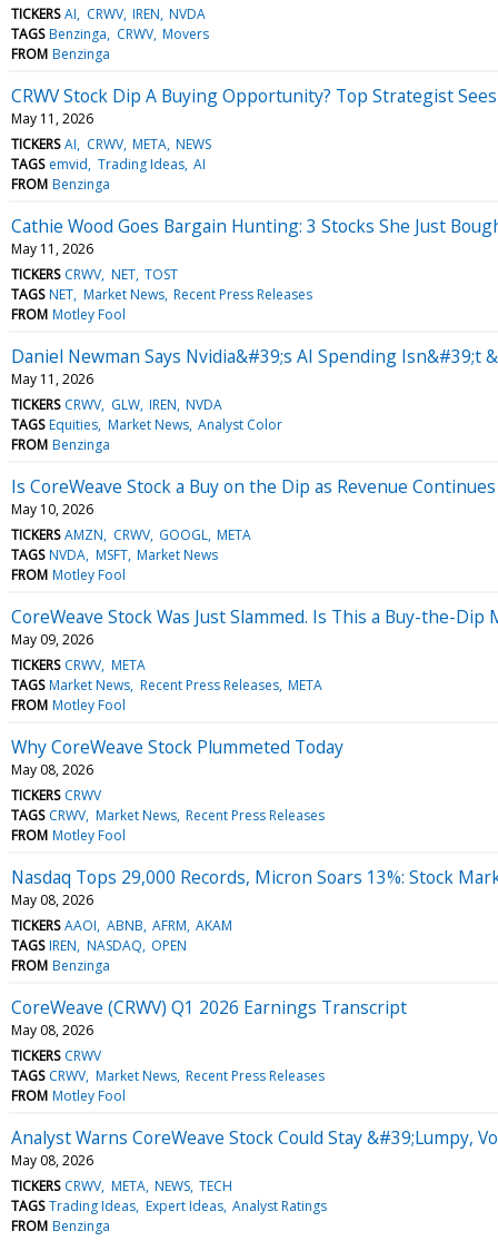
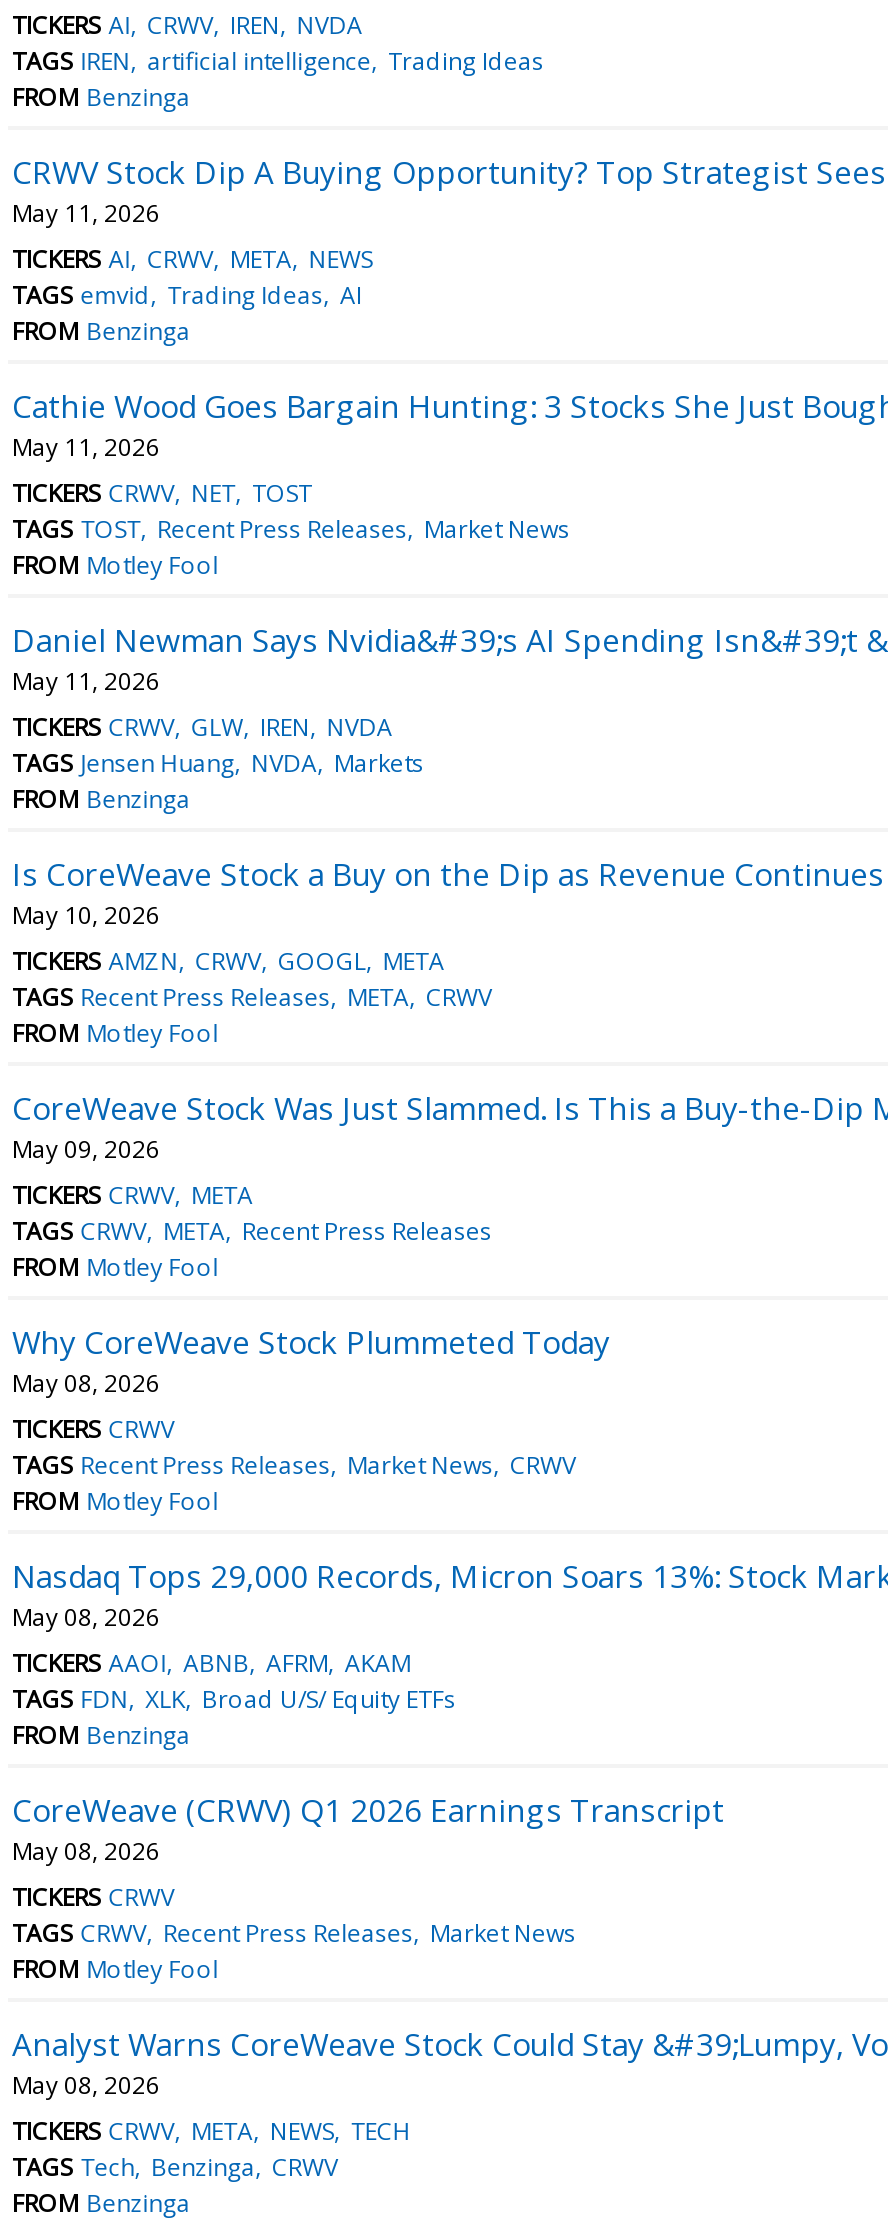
[11,24,209,43] TAGS Benzinga CRWV Movers -> [12,44,544,78] TAGS IREN artificial intelligence Trading Ideas
[11,285,312,304] TAGS NET Market News Recent Press Releases -> [12,512,570,546] TAGS TOST Recent Press Releases Market News
[11,415,282,434] TAGS Equities Market News Analyst Color -> [12,746,424,780] TAGS Jensen Huang NVDA Markets
[11,545,218,564] TAGS NVDA MSFT Market News -> [12,980,492,1014] TAGS Recent Press Releases META CRWV
[11,675,322,694] TAGS Market News Recent Press Releases META -> [12,1214,492,1248] TAGS CRWV META Recent Press Releases
[11,806,324,825] TAGS CRWV Market News Recent Press Releases -> [12,1448,576,1482] TAGS Recent Press Releases Market News CRWV
[11,936,187,955] TAGS IREN NASDAQ OPEN -> [12,1682,456,1716] TAGS FDN XLK Broad U/S/ Equity ETFs
[11,1066,324,1085] TAGS CRWV Market News Recent Press Releases -> [12,1916,576,1950] TAGS CRWV Recent Press Releases Market News
[11,1196,327,1215] TAGS Trading Ideas Expert Ideas Analyst Ratings -> [12,2150,338,2184] TAGS Tech Benzinga CRWV

